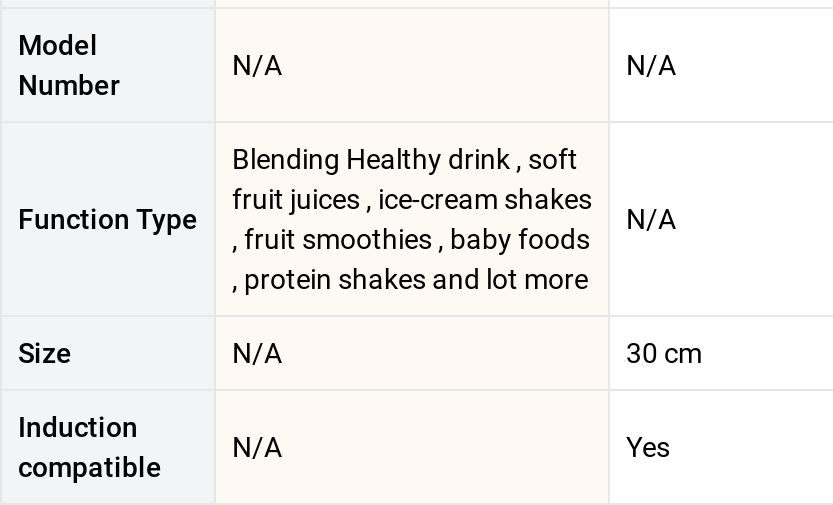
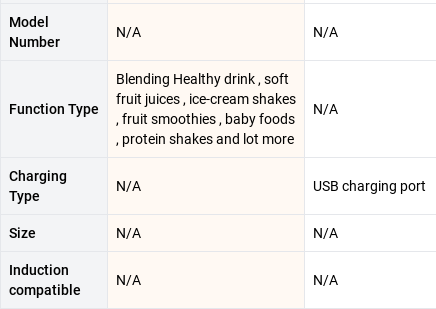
none -> [9,168,67,204] Charging | Type
none -> [116,178,426,194] N/A | USB charging port
[626,337,702,369] 30 cm -> [313,225,338,241] N/A
[626,431,670,463] Yes -> [313,272,338,288] N/A

